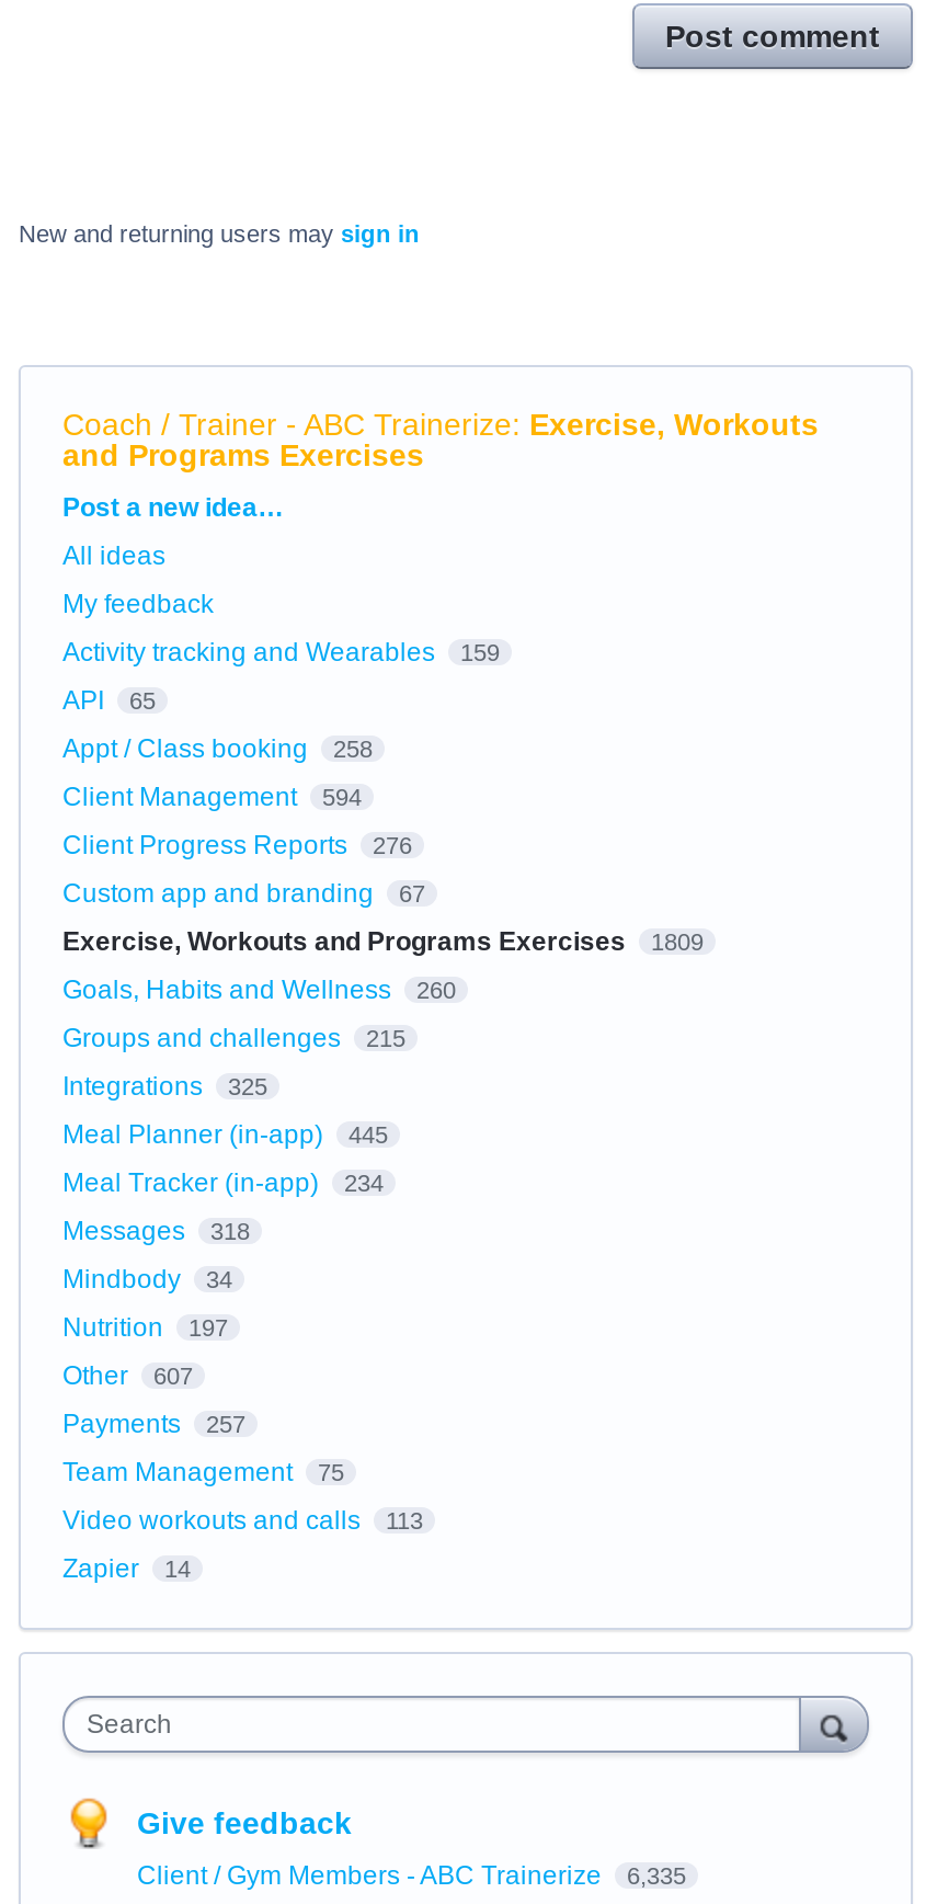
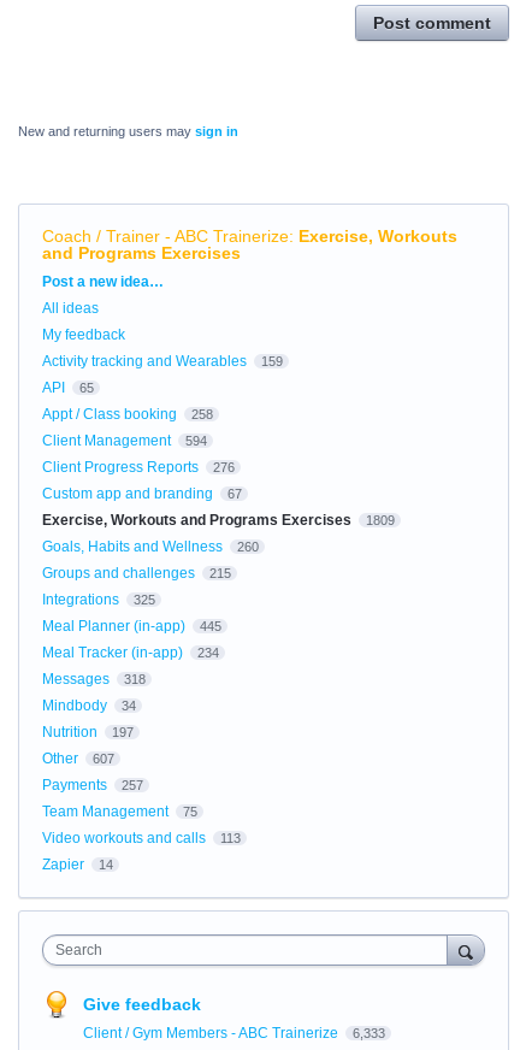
[137,1861,686,1892] Client / Gym Members - ABC Trainerize 6,335 -> [83,1025,385,1042] Client / Gym Members - ABC Trainerize 6,333

